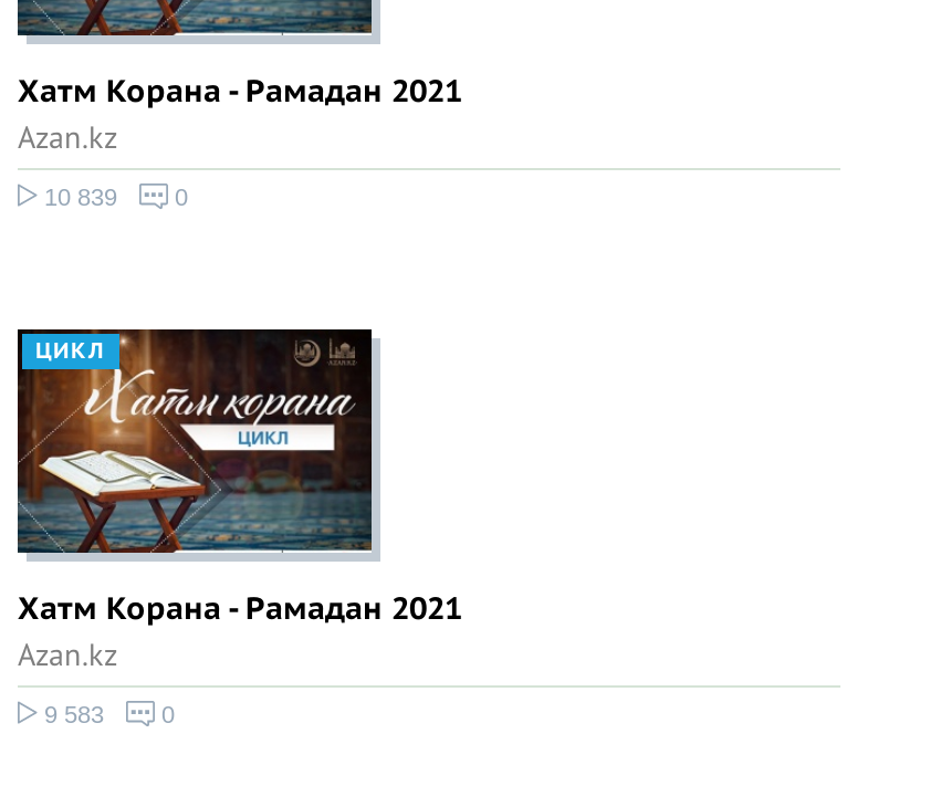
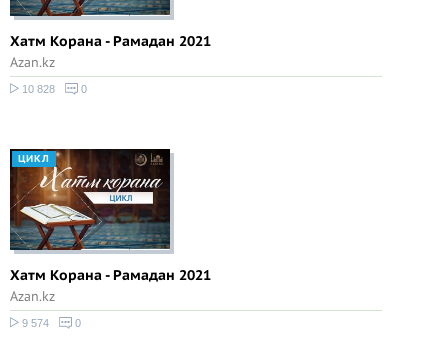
[38,184,117,210] 10 839 -> [19,83,55,95] 10 828
[38,701,104,727] 9 583 -> [19,317,49,329] 9 574

